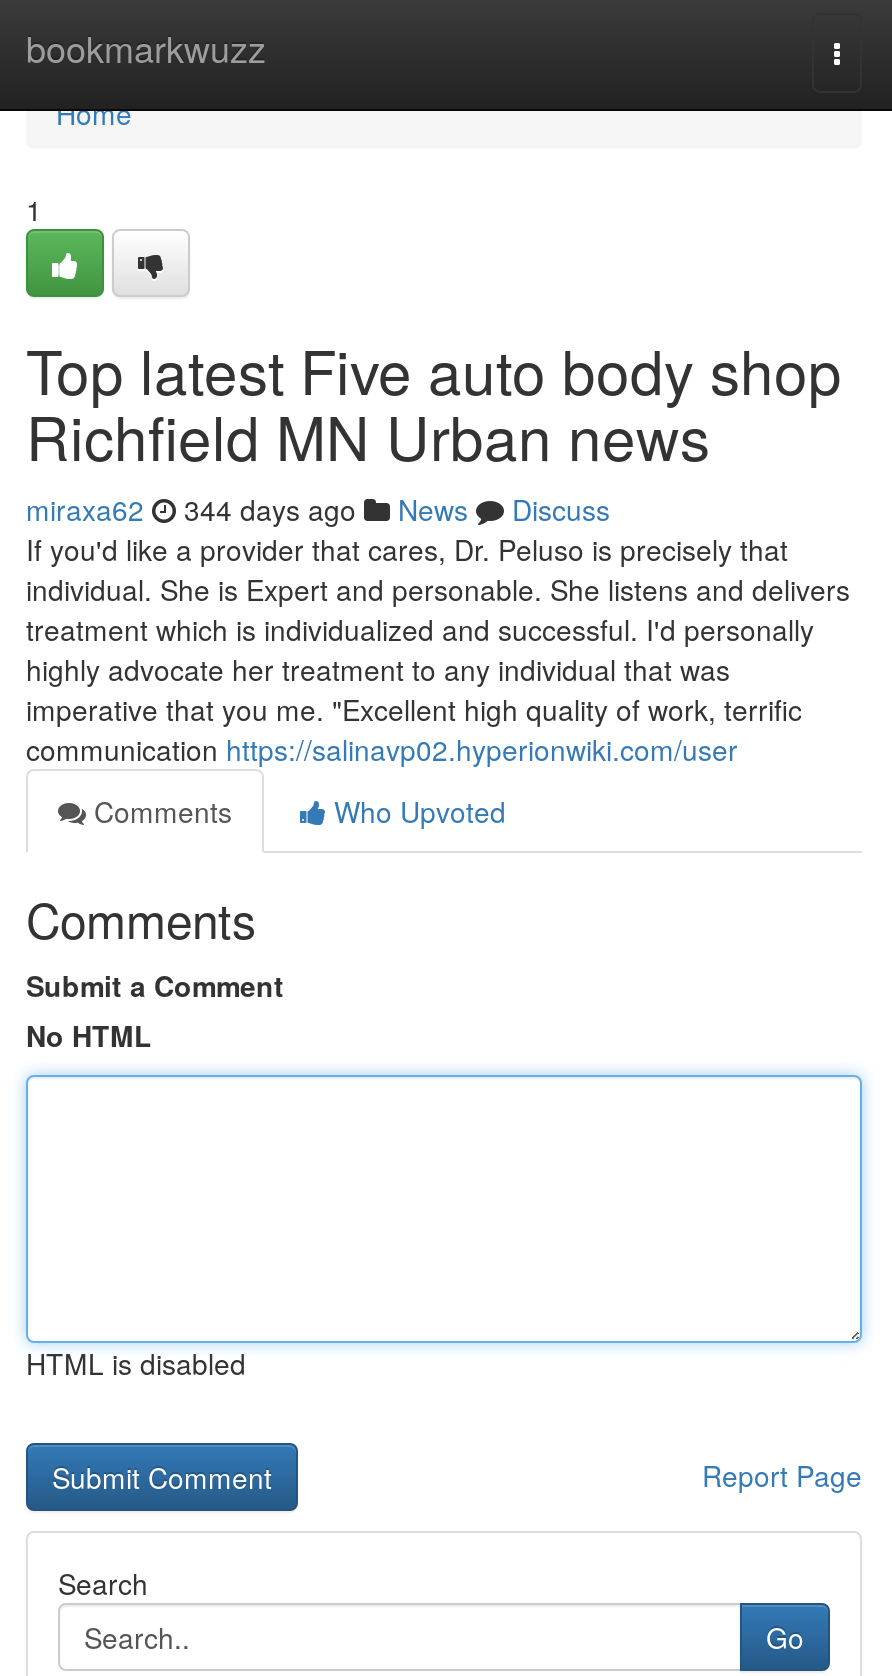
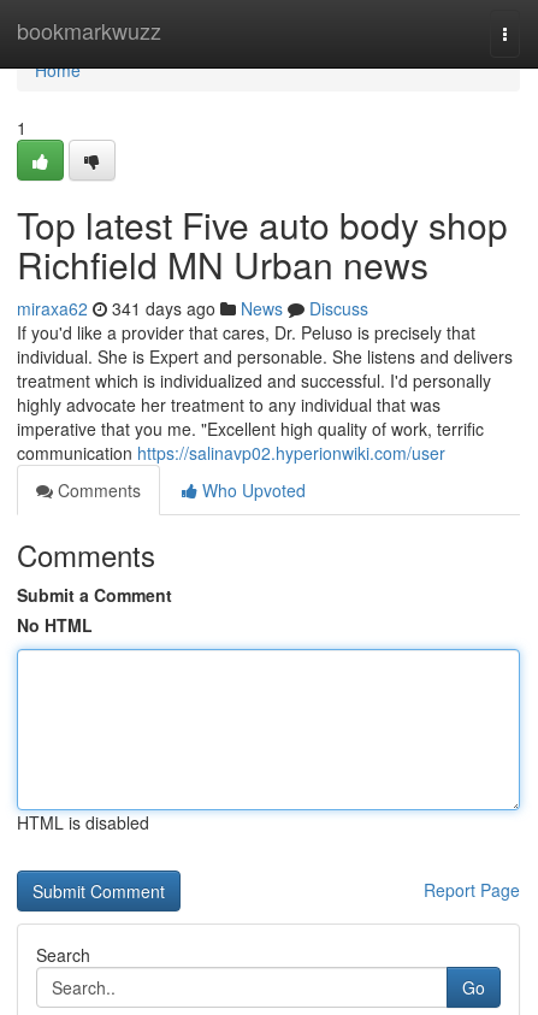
[26,489,610,529] miraxa62 344 days ago News Discuss -> [17,296,368,320] miraxa62 341 days ago News Discuss

